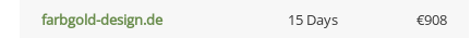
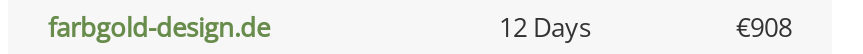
[287,10,337,29] 15 Days -> [499,9,591,45] 12 Days

